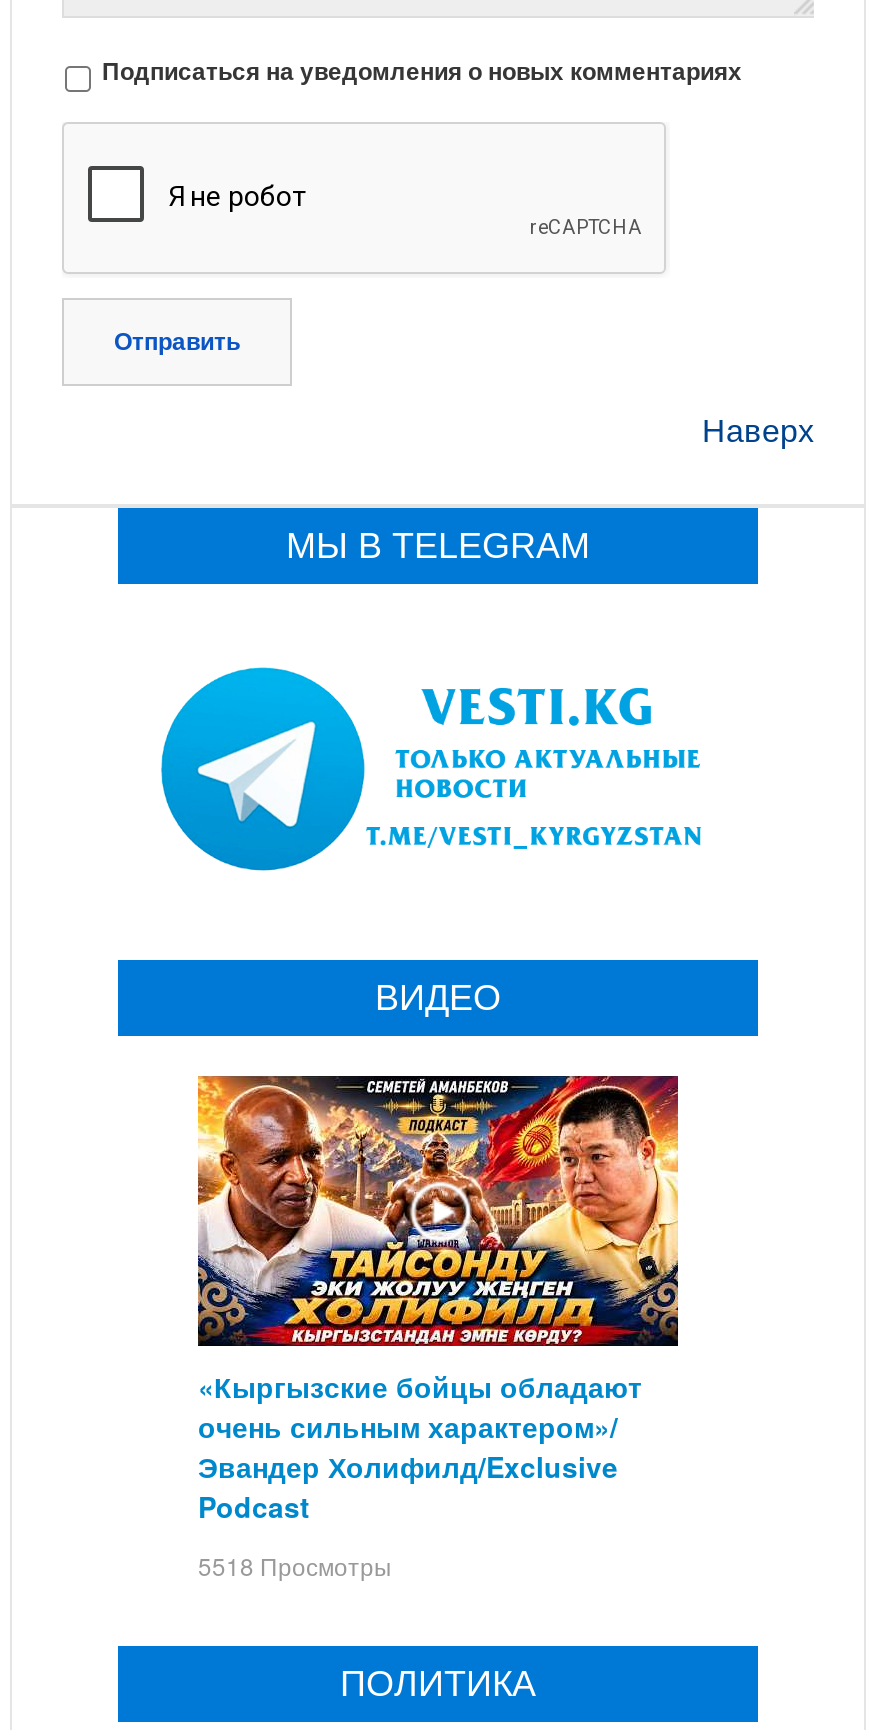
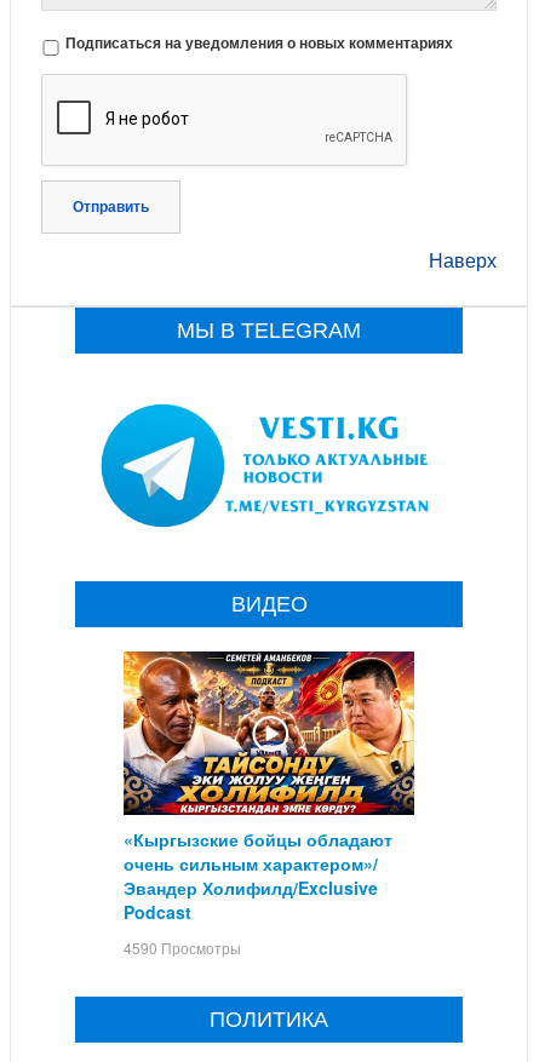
[198,1548,392,1582] 5518 Просмотры -> [124,937,241,958] 4590 Просмотры

